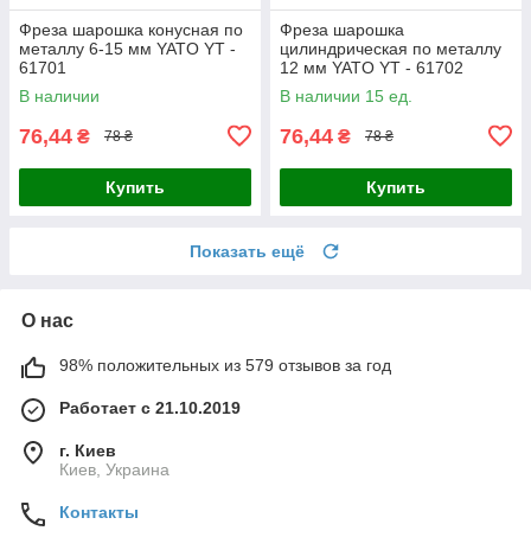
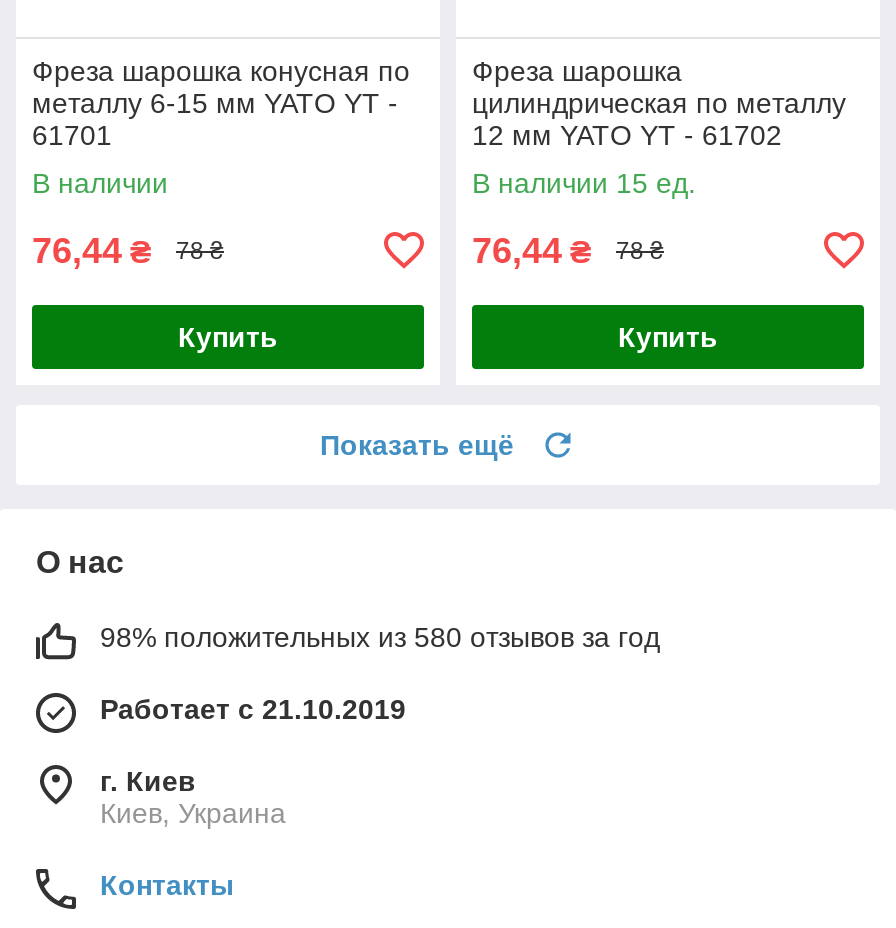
[59,356,391,374] 98% положительных из 579 отзывов за год -> [100,621,660,653] 98% положительных из 580 отзывов за год

